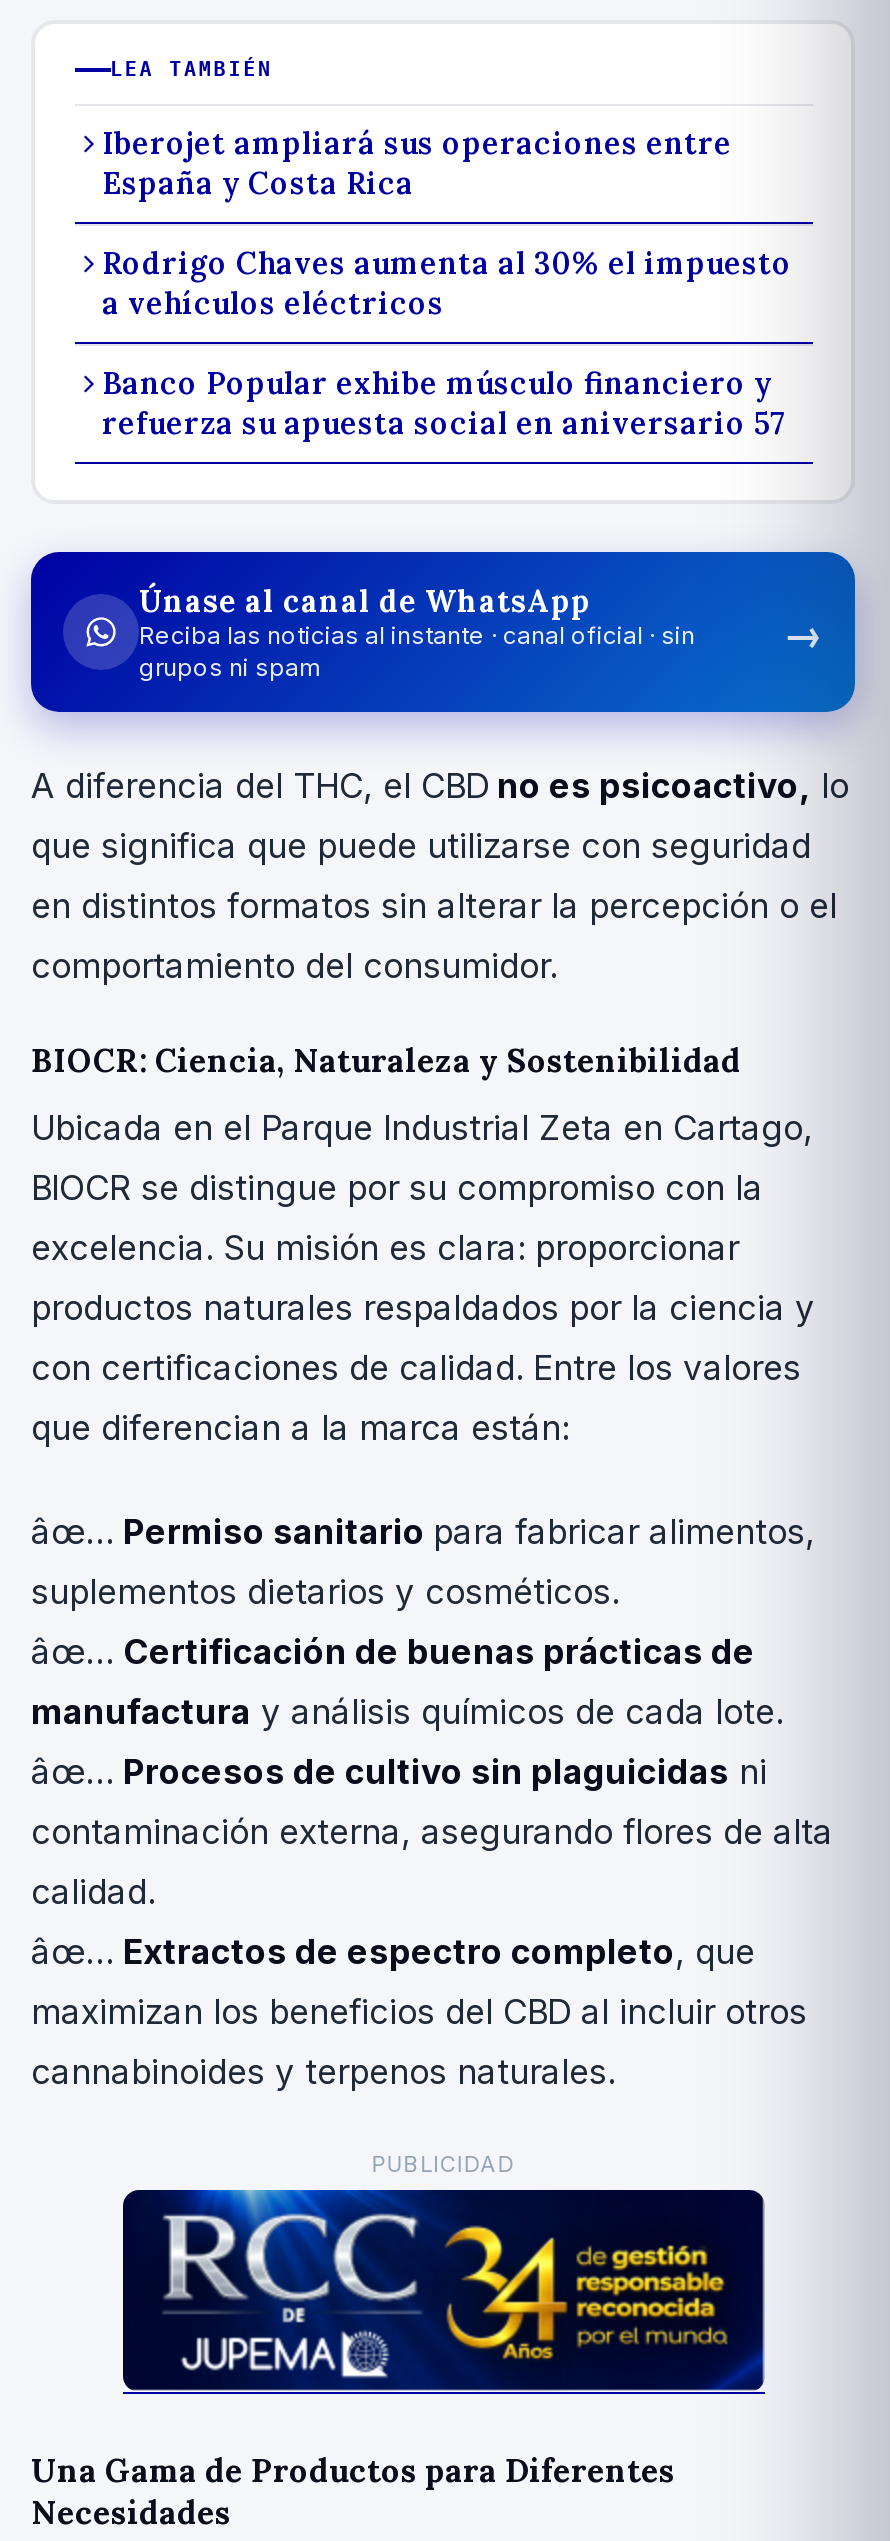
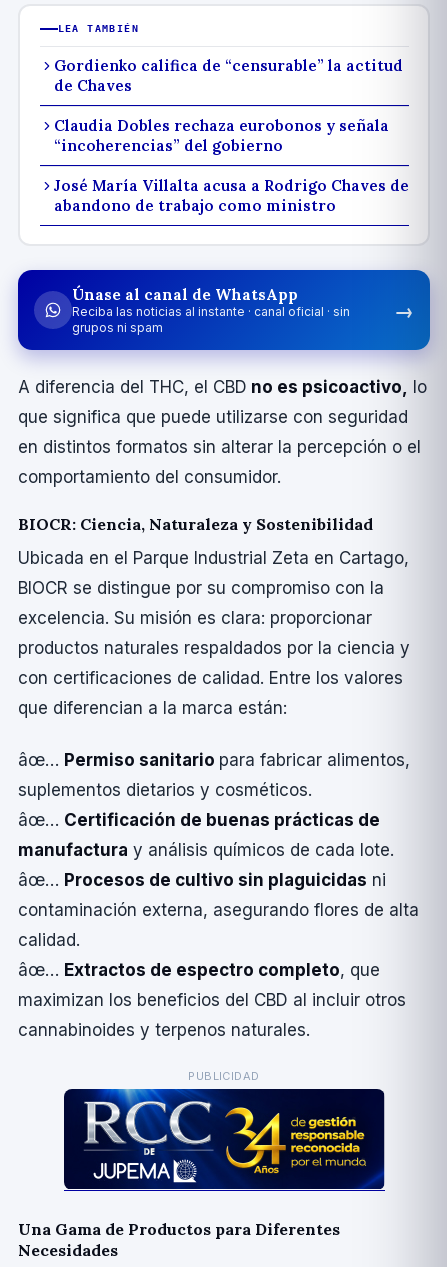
[102,124,732,202] Iberojet ampliará sus operaciones entre | España y Costa Rica -> [53,56,402,95] Gordienko califica de “censurable” la actitud | de Chaves
[102,244,792,322] Rodrigo Chaves aumenta al 30% el impuesto | a vehículos eléctricos -> [53,116,388,155] Claudia Dobles rechaza eurobonos y señala | “incoherencias” del gobierno
[102,364,786,442] Banco Popular exhibe músculo financiero y | refuerza su apuesta social en aniversario 57 -> [53,176,408,215] José María Villalta acusa a Rodrigo Chaves de | abandono de trabajo como ministro

